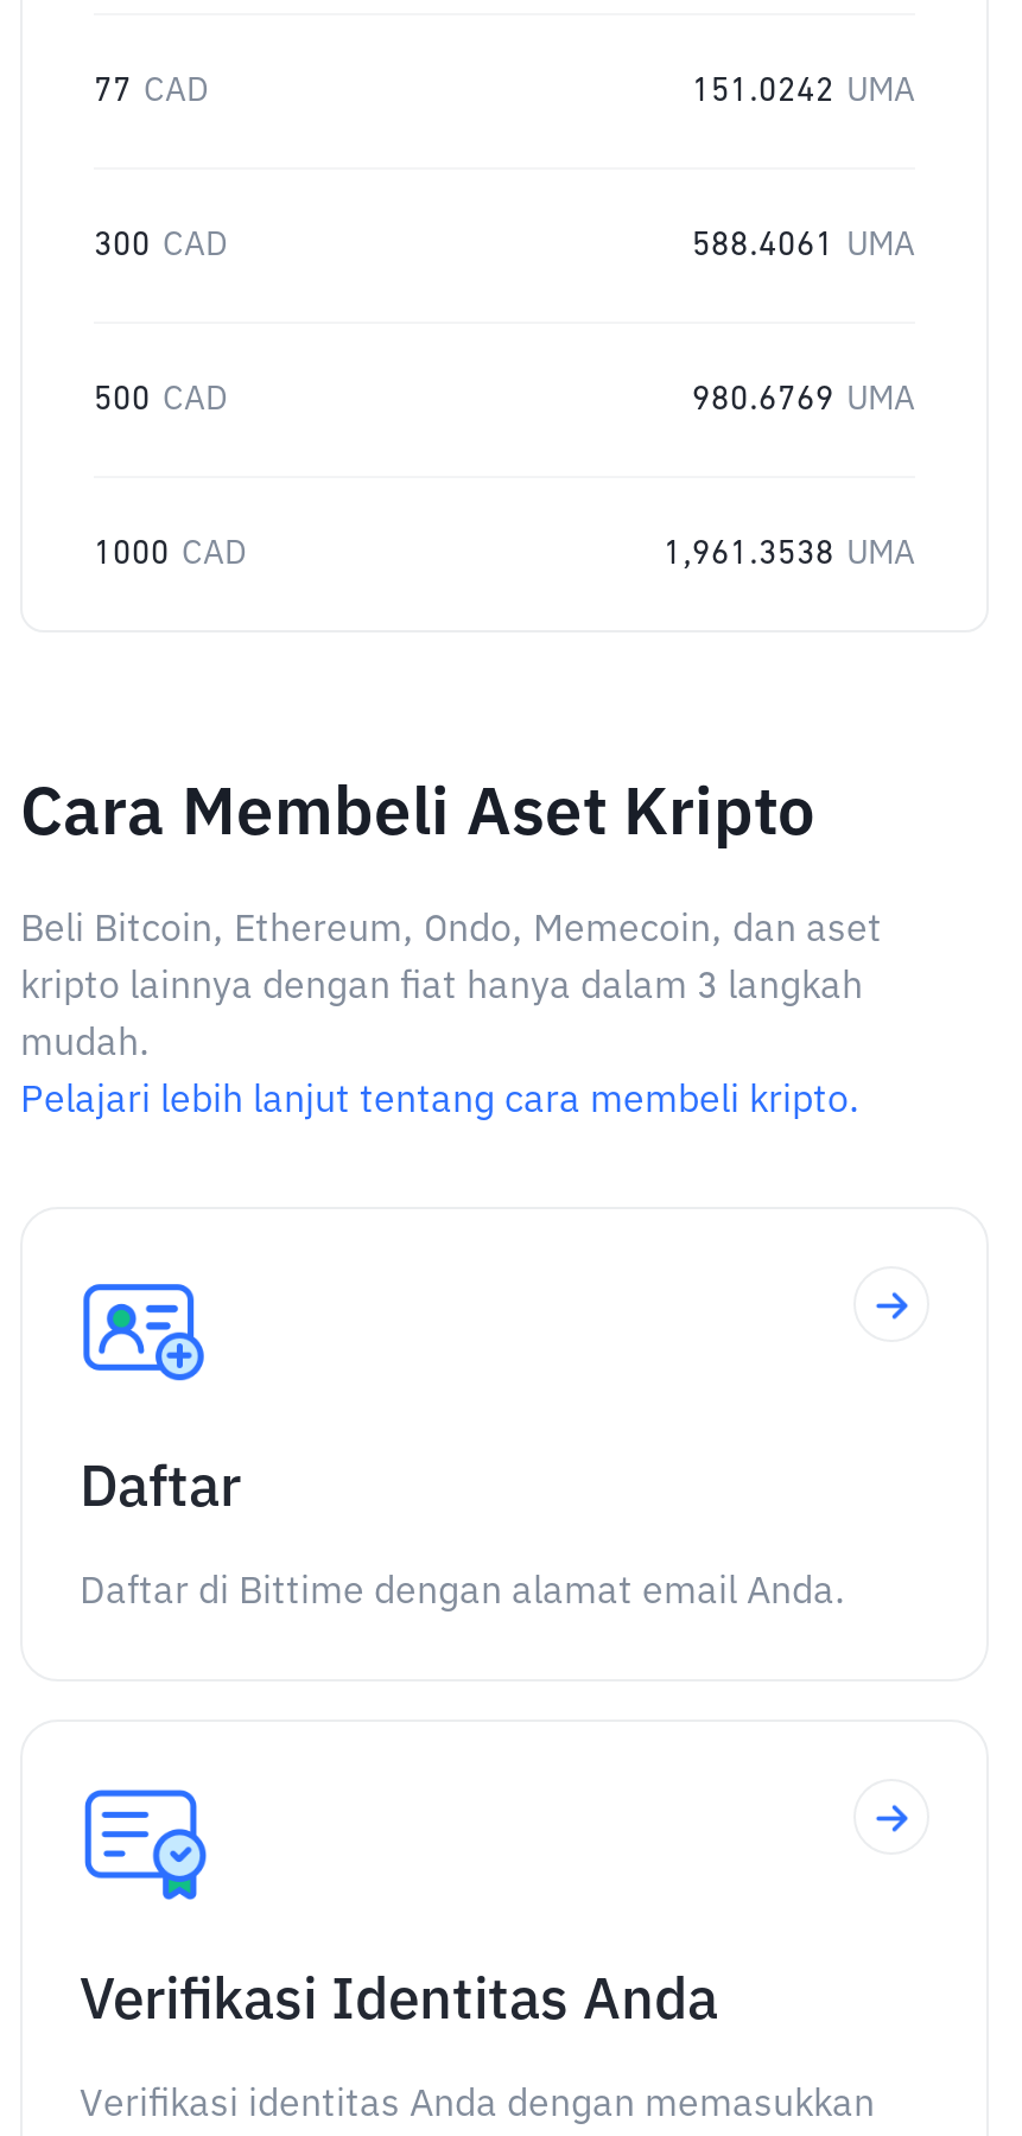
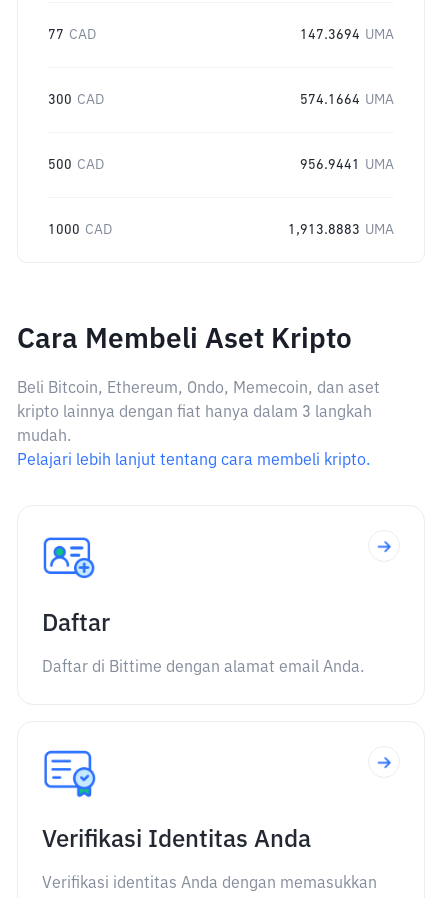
[692,75,915,108] 151.0242 UMA -> [300,28,394,42] 147.3694 UMA
[692,229,915,262] 588.4061 UMA -> [300,93,394,107] 574.1664 UMA
[692,383,915,417] 980.6769 UMA -> [300,158,394,172] 956.9441 UMA
[664,538,915,571] 1,961.3538 UMA -> [288,223,394,237] 1,913.8883 UMA

